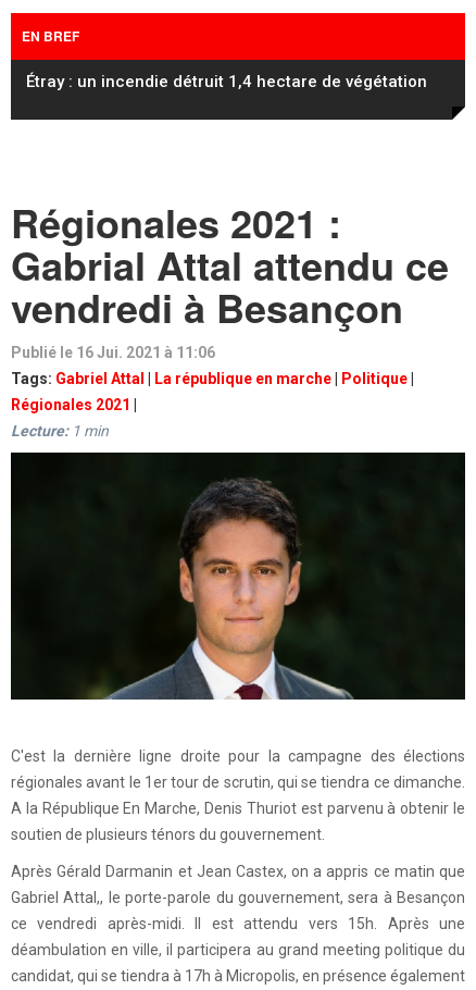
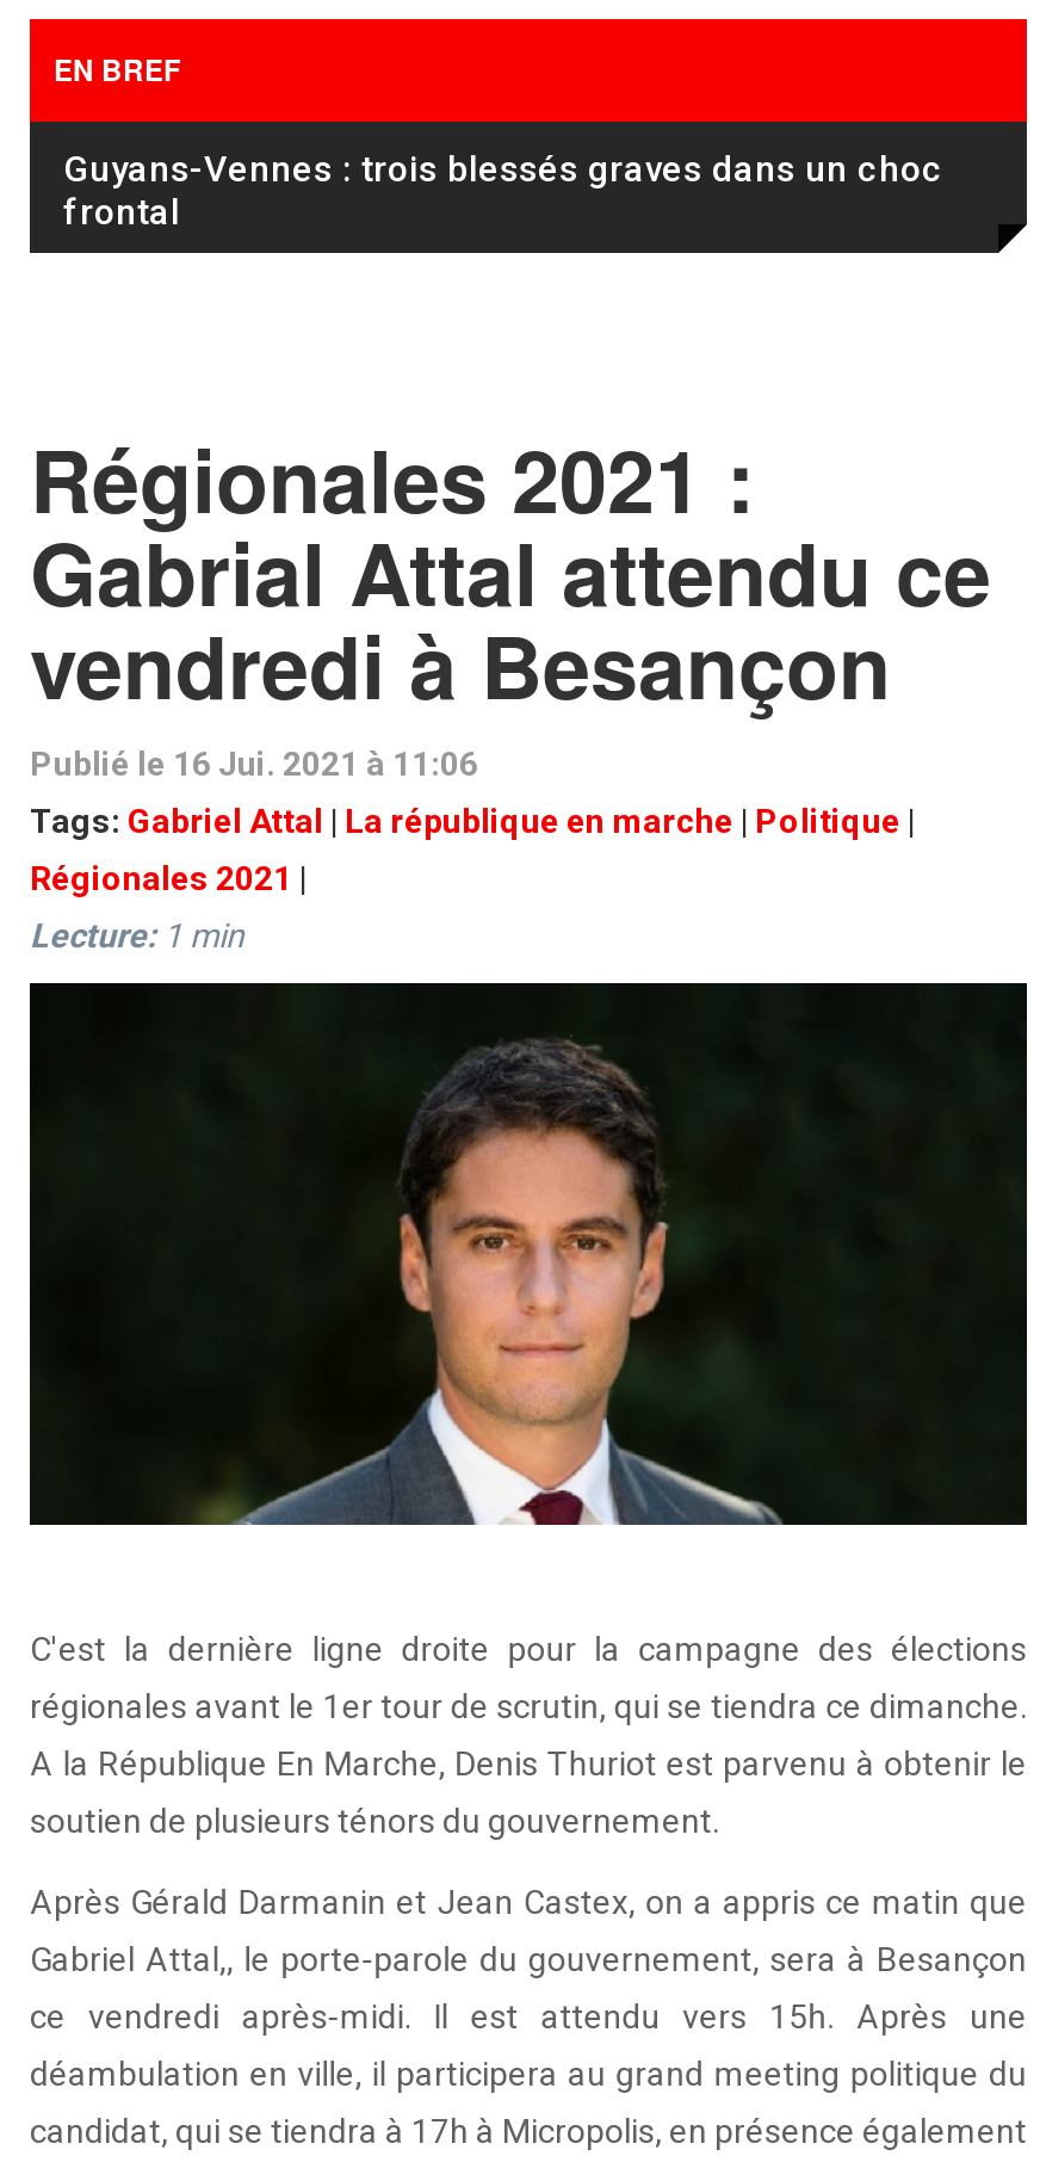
[26,72,427,91] Étray : un incendie détruit 1,4 hectare de végétation -> [63,148,943,234] Guyans-Vennes : trois blessés graves dans un choc | frontal

